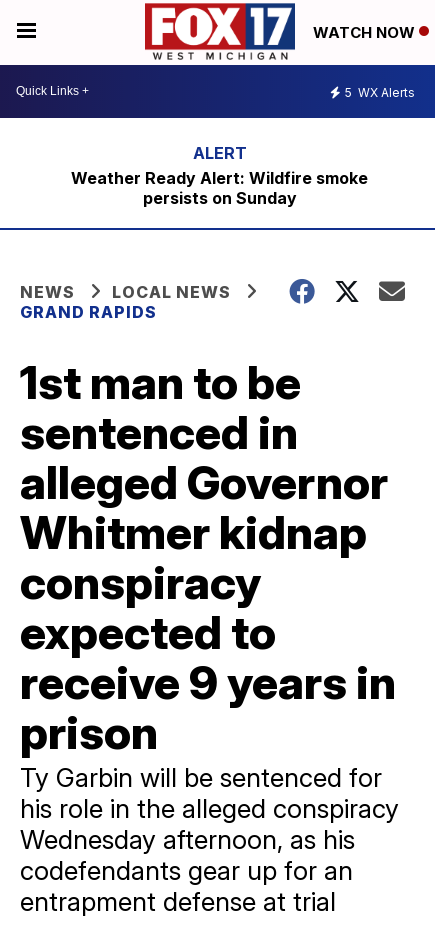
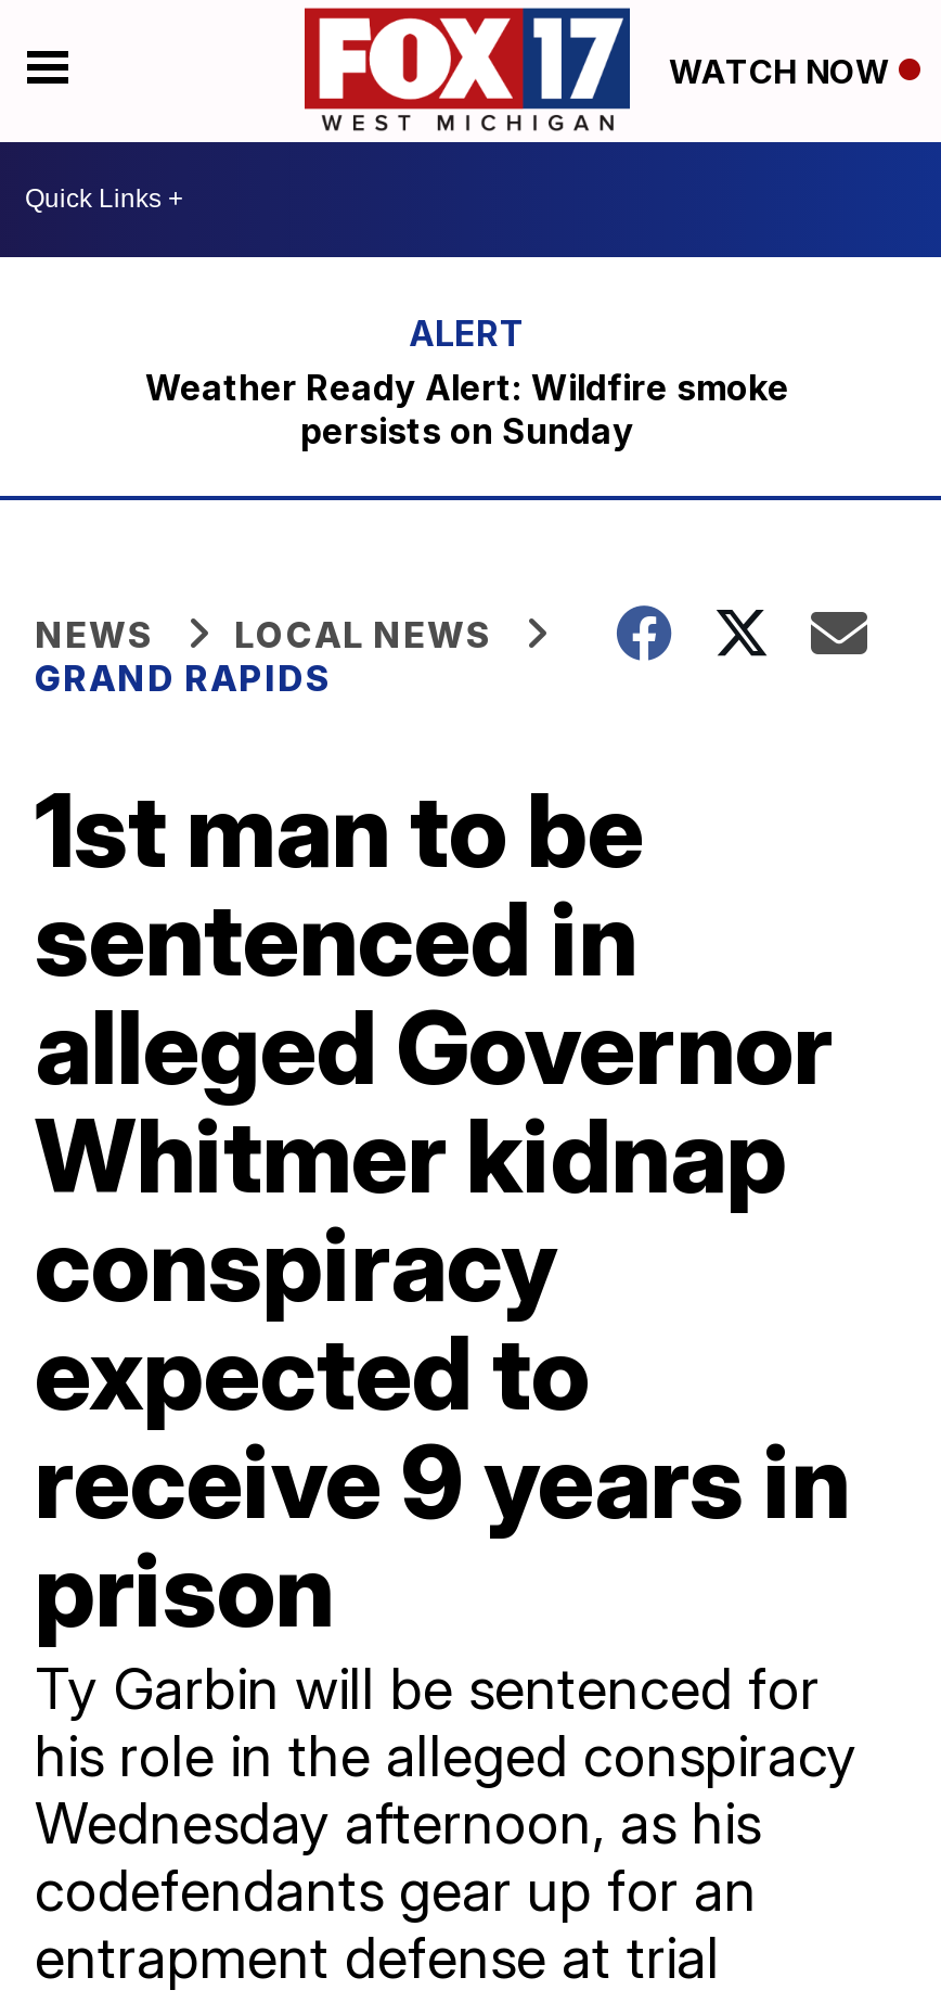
[345,85,415,100] 5 WX Alerts -> none

